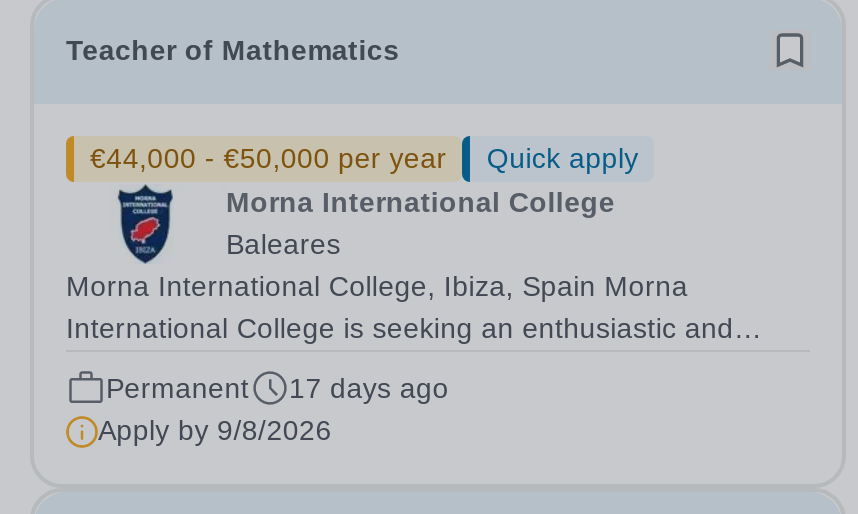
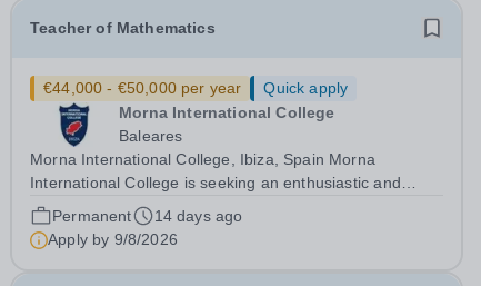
[106,372,449,404] Permanent 17 days ago -> [52,207,243,225] Permanent 14 days ago

